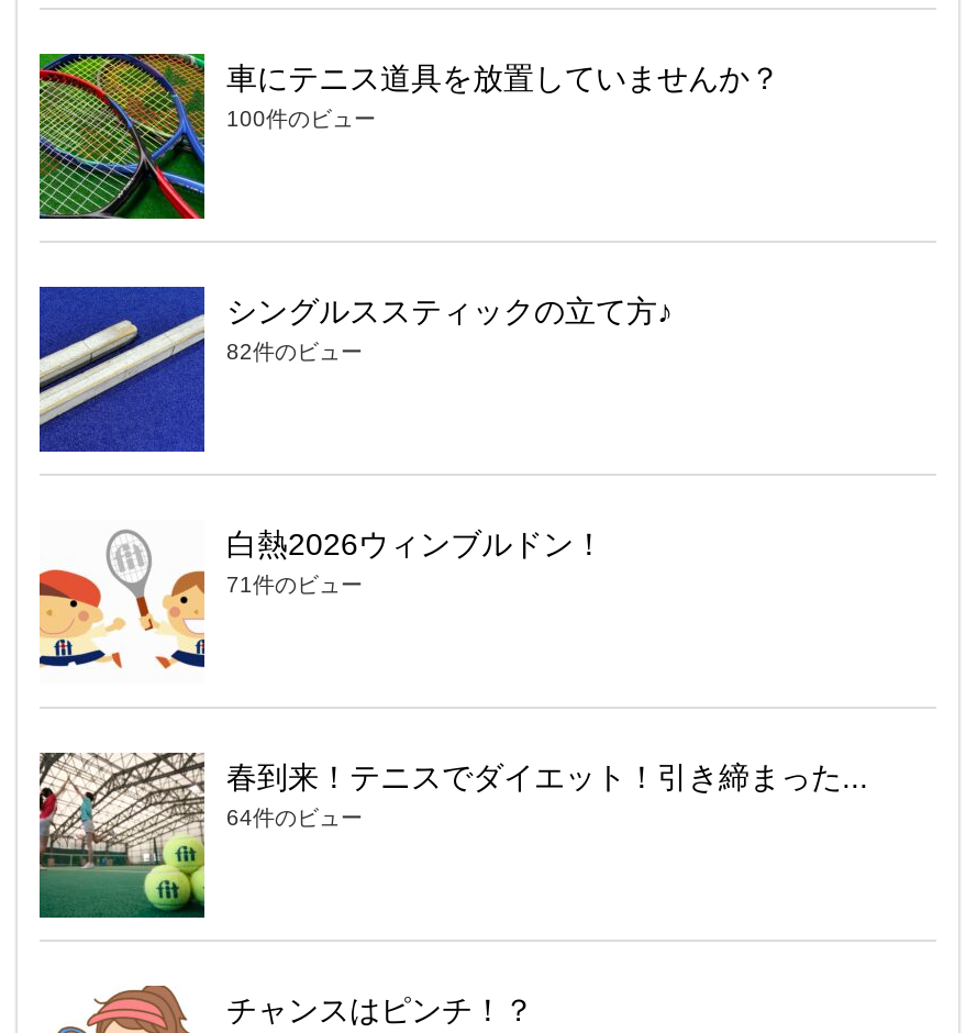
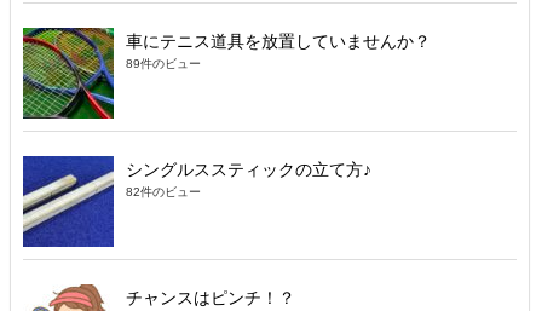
[226,106,376,130] 100件のビュー -> [126,57,201,70] 89件のビュー
[37,519,604,684] [image] | 白熱2026ウィンブルドン！ | 71件のビュー -> none
[37,749,868,921] [image] | 春到来！テニスでダイエット！引き締まった... | 64件のビュー -> none

